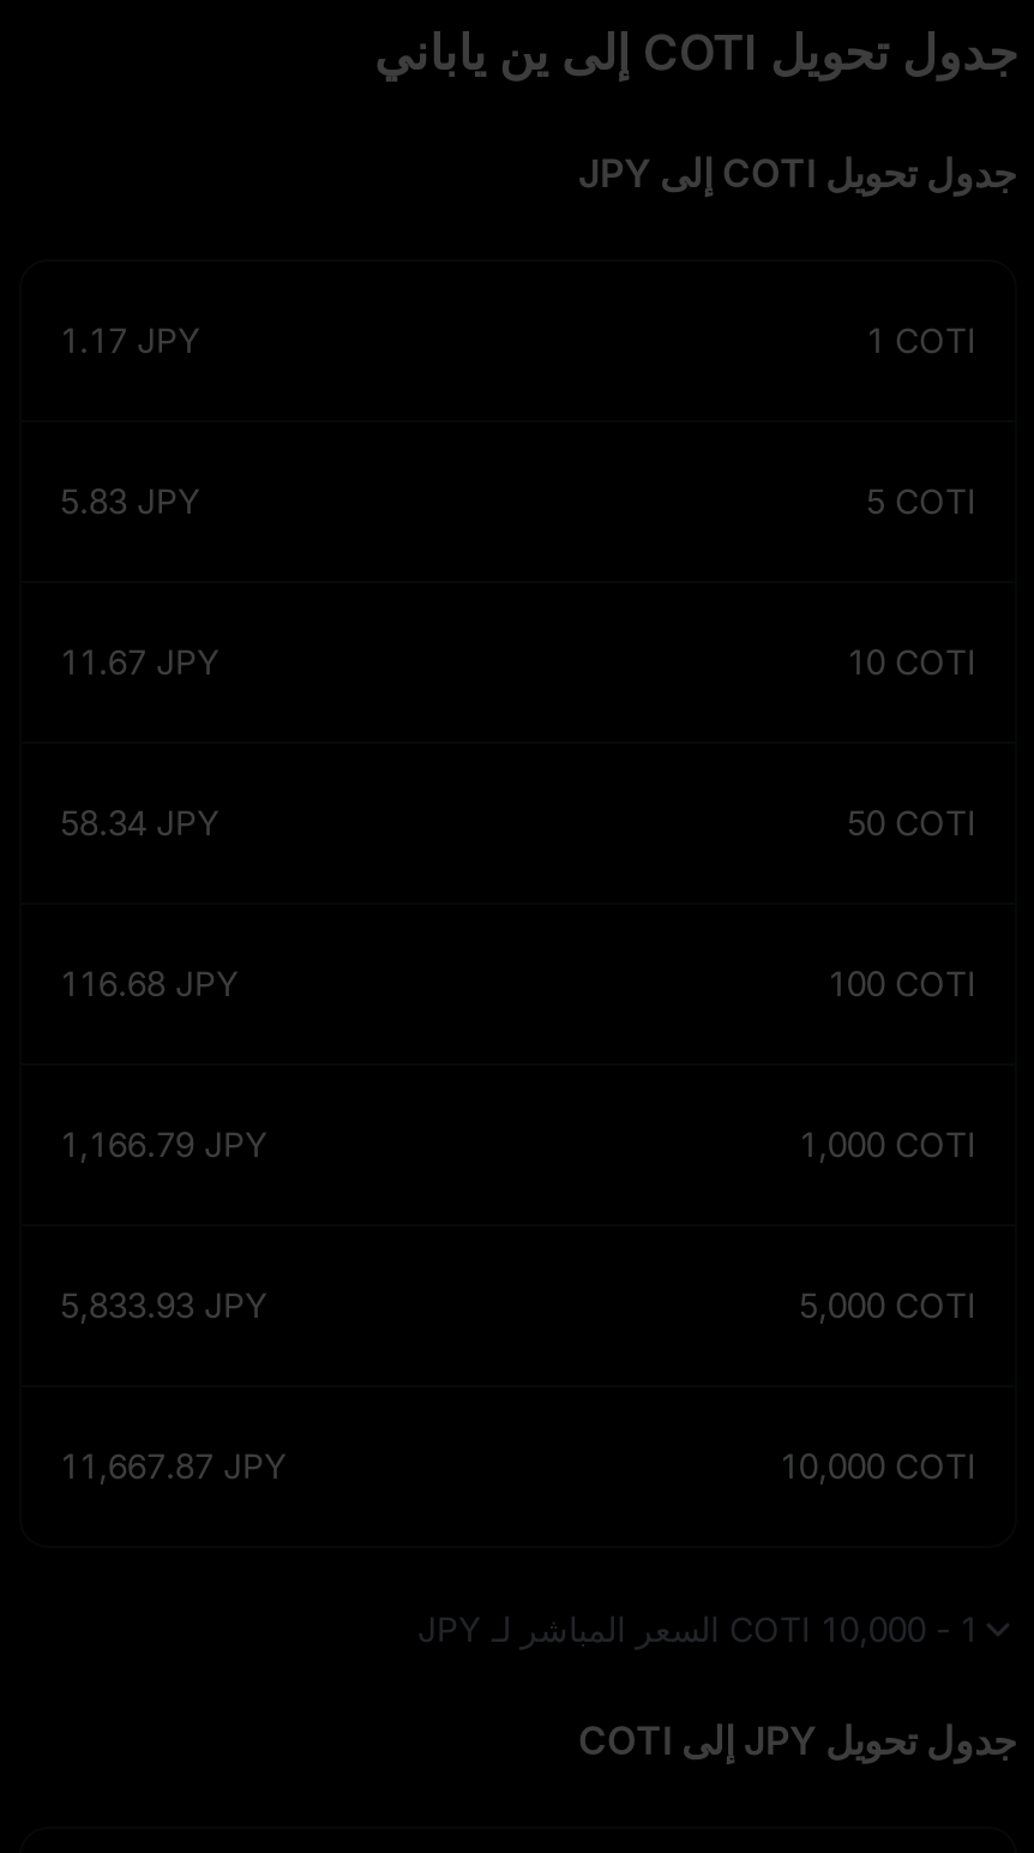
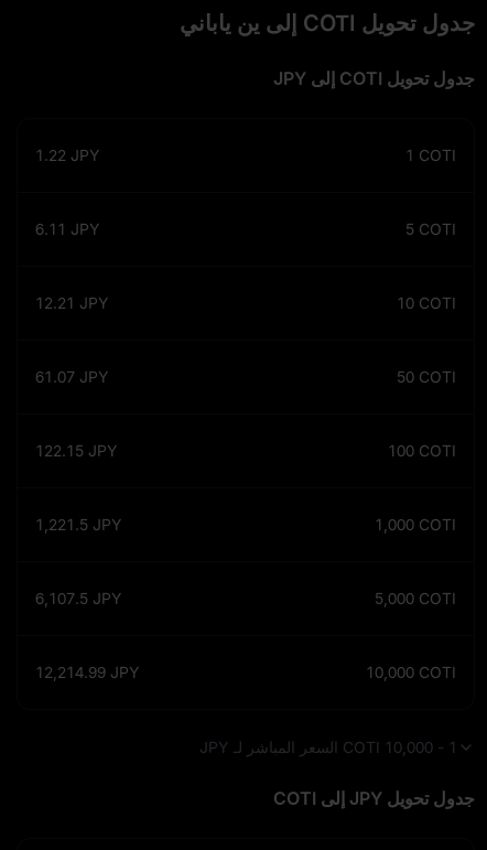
[60,319,202,360] 1.17 JPY -> [35,146,100,164] 1.22 JPY
[60,480,202,521] 5.83 JPY -> [35,219,100,238] 6.11 JPY
[60,641,221,682] 11.67 JPY -> [35,293,109,312] 12.21 JPY
[60,802,221,842] 58.34 JPY -> [35,367,109,386] 61.07 JPY
[60,963,240,1003] 116.68 JPY -> [35,441,118,460] 122.15 JPY
[60,1123,269,1164] 1,166.79 JPY -> [35,515,122,534] 1,221.5 JPY
[60,1284,269,1325] 5,833.93 JPY -> [35,589,122,607] 6,107.5 JPY
[60,1445,288,1486] 11,667.87 JPY -> [35,663,140,681] 12,214.99 JPY

